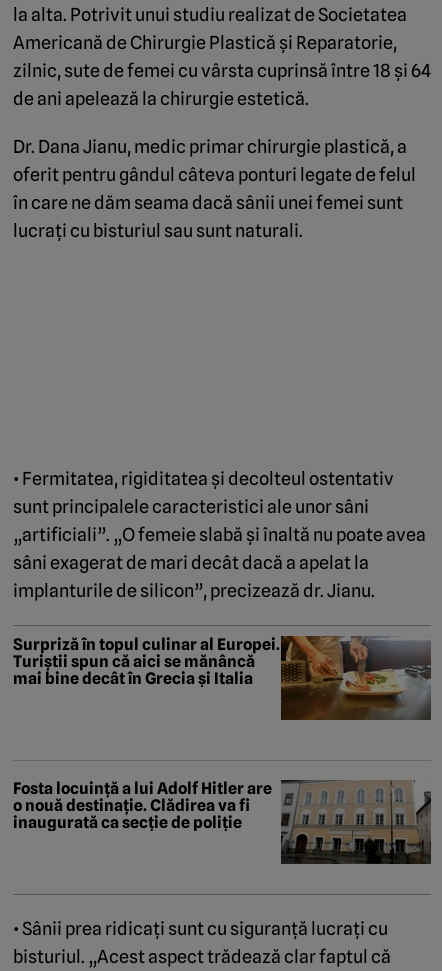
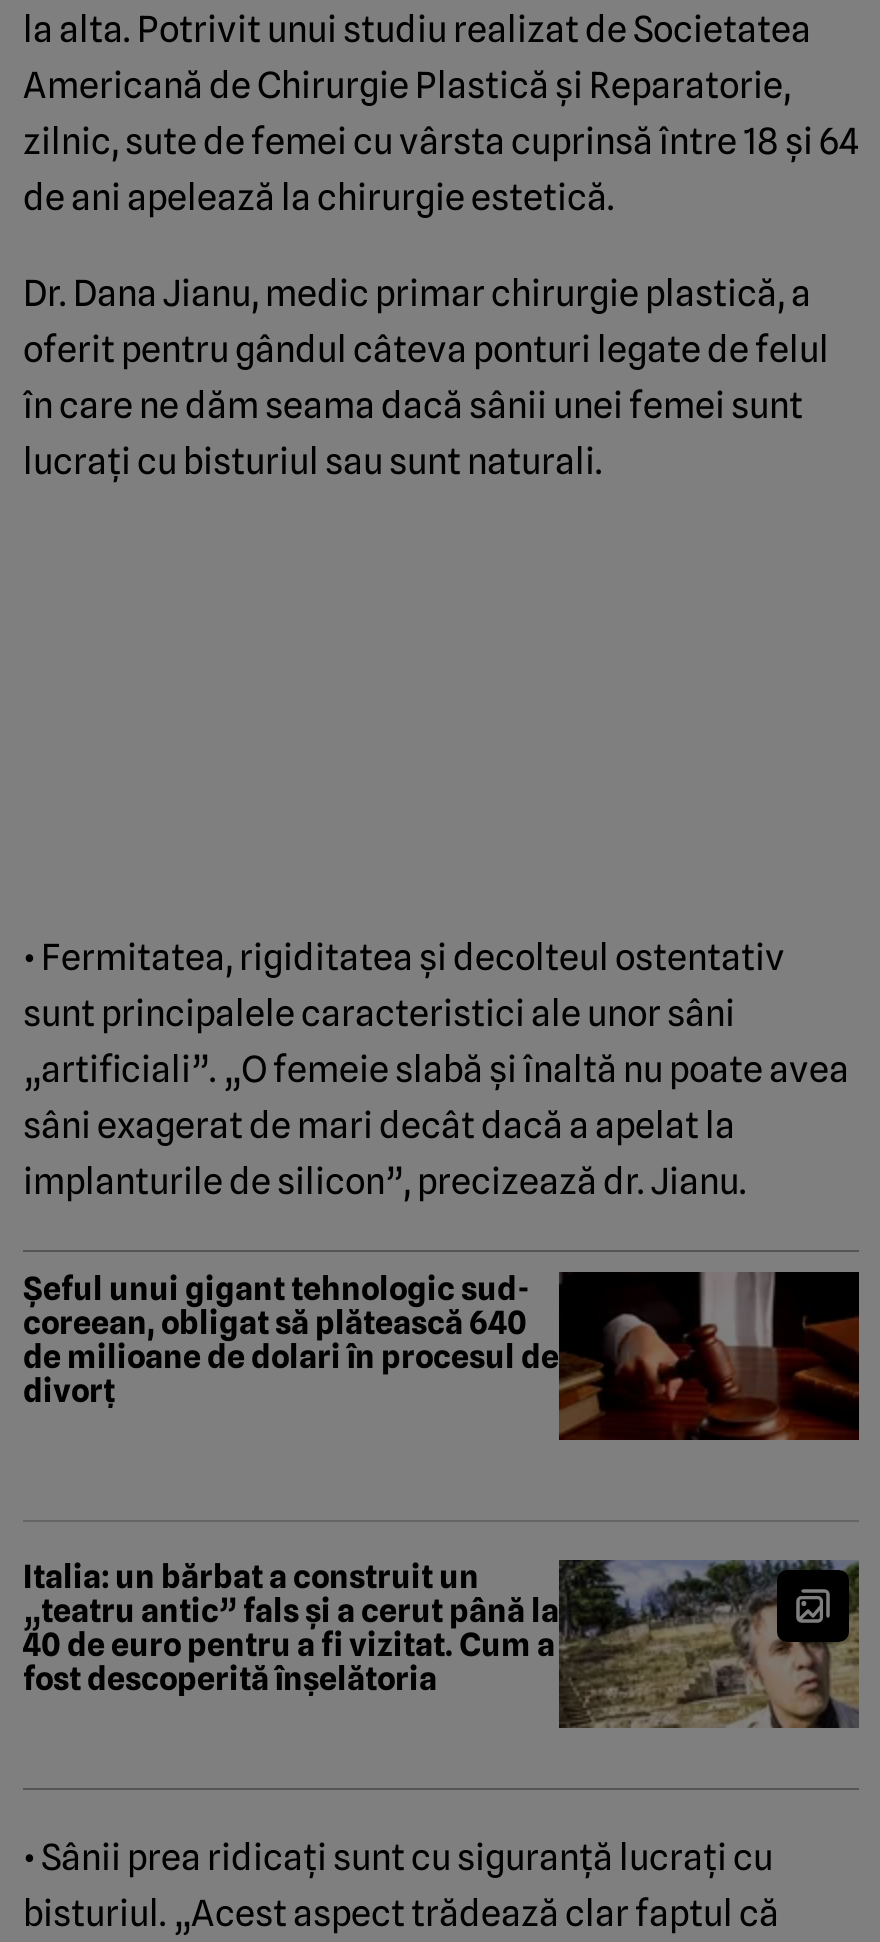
[13,635,432,721] [image] | Surpriză în topul culinar al Europei. | Turiștii spun că aici se mănâncă | mai bine decât în Grecia și Italia -> [23,1269,861,1442] [image] | Șeful unui gigant tehnologic sud- | coreean, obligat să plătească 640 | de milioane de dolari în procesul de | divorț
[13,779,432,865] [image] | Fosta locuință a lui Adolf Hitler are | o nouă destinație. Clădirea va fi | inaugurată ca secție de poliție -> [23,1557,861,1730] [image] | Italia: un bărbat a construit un | „teatru antic” fals și a cerut până la | 40 de euro pentru a fi vizitat. Cum a | fost descoperită înșelătoria

